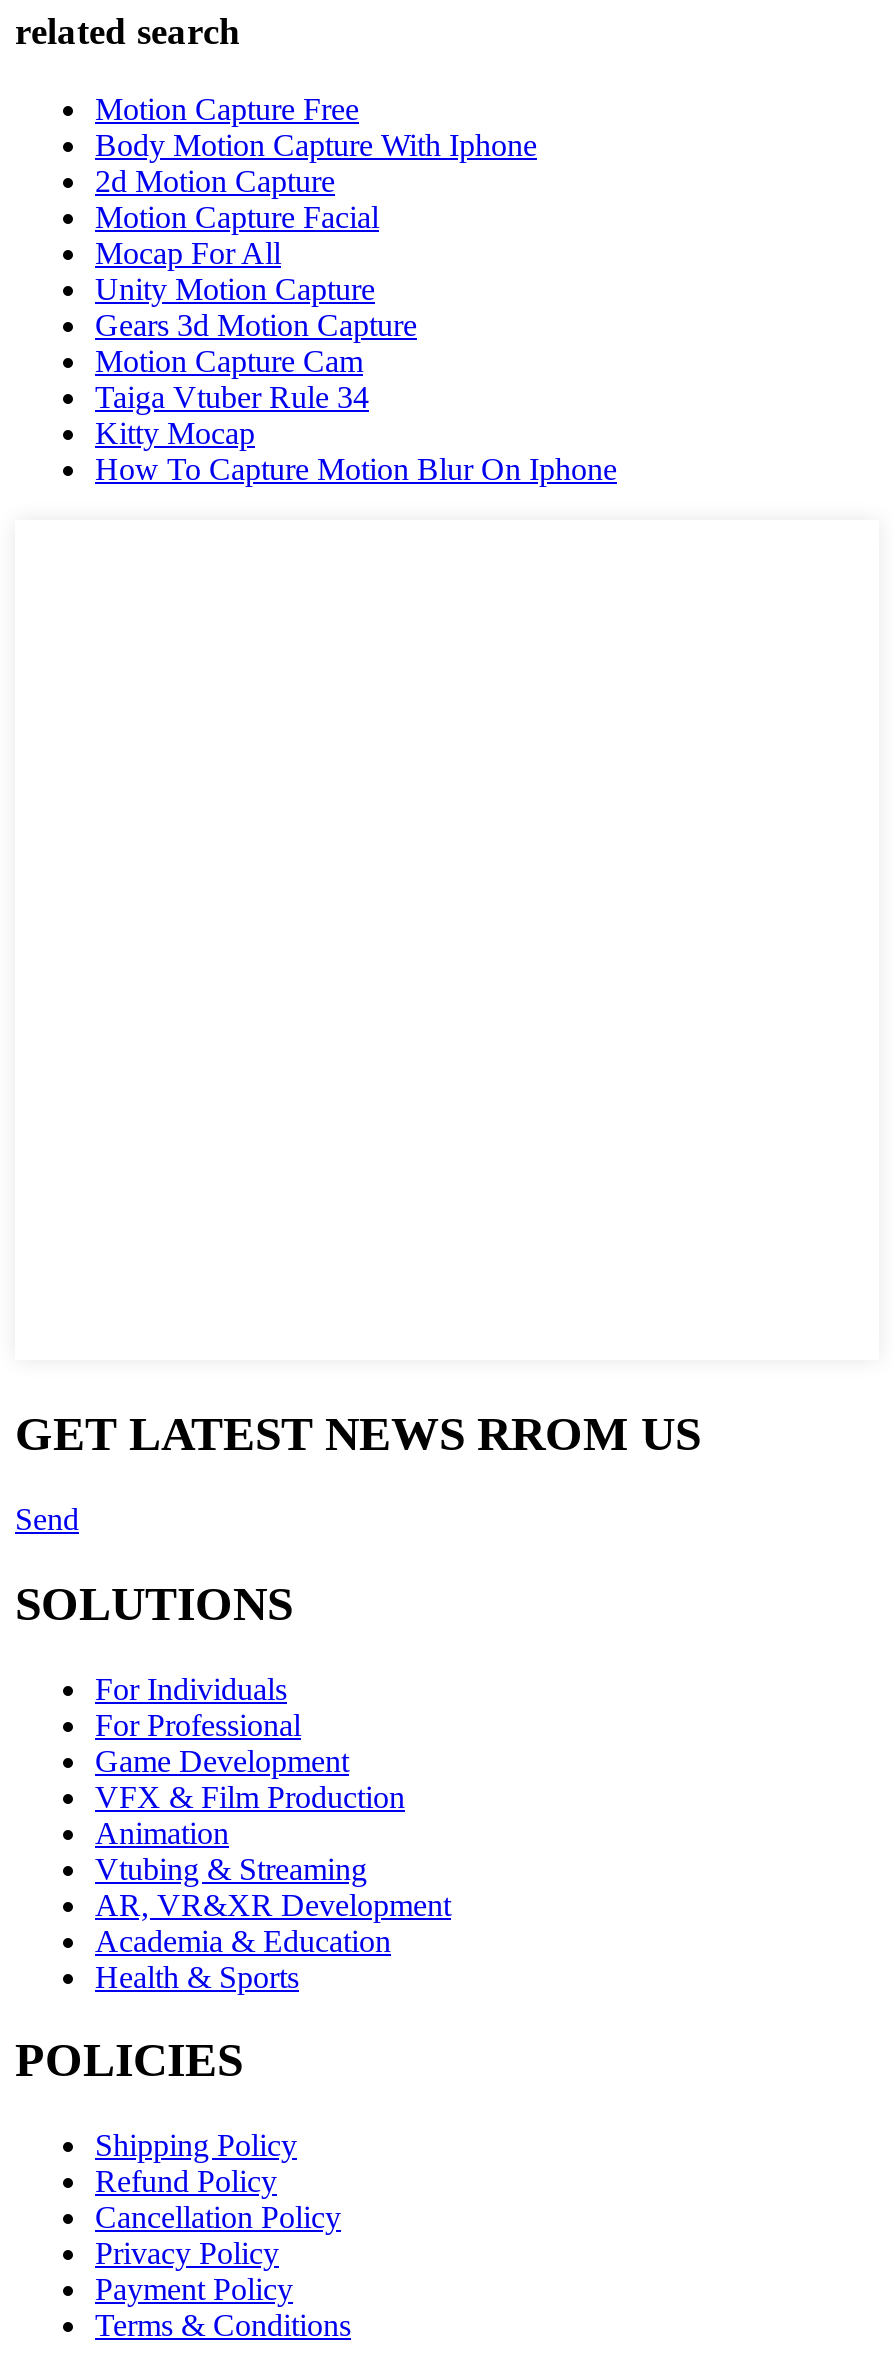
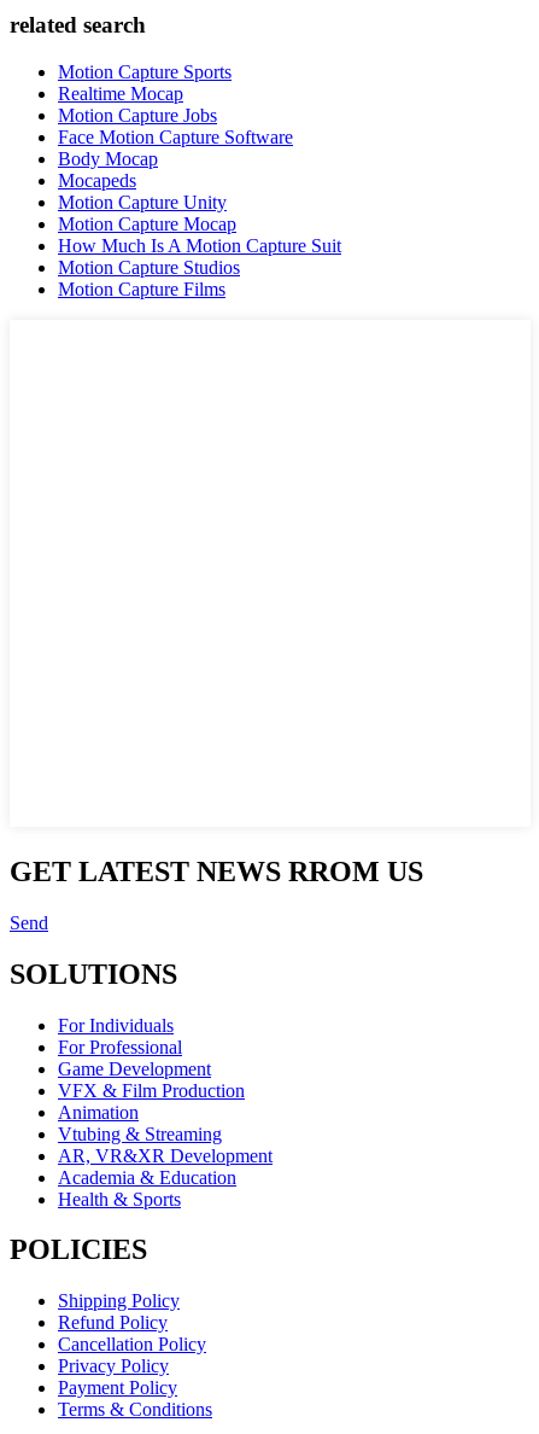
[95,92,617,486] Motion Capture Free | Body Motion Capture With Iphone | 2d Motion Capture | Motion Capture Facial | Mocap For All | Unity Motion Capture | Gears 3d Motion Capture | Motion Capture Cam | Taiga Vtuber Rule 34 | Kitty Mocap | How To Capture Motion Blur On Iphone -> [58,61,341,299] Motion Capture Sports | Realtime Mocap | Motion Capture Jobs | Face Motion Capture Software | Body Mocap | Mocapeds | Motion Capture Unity | Motion Capture Mocap | How Much Is A Motion Capture Suit | Motion Capture Studios | Motion Capture Films

